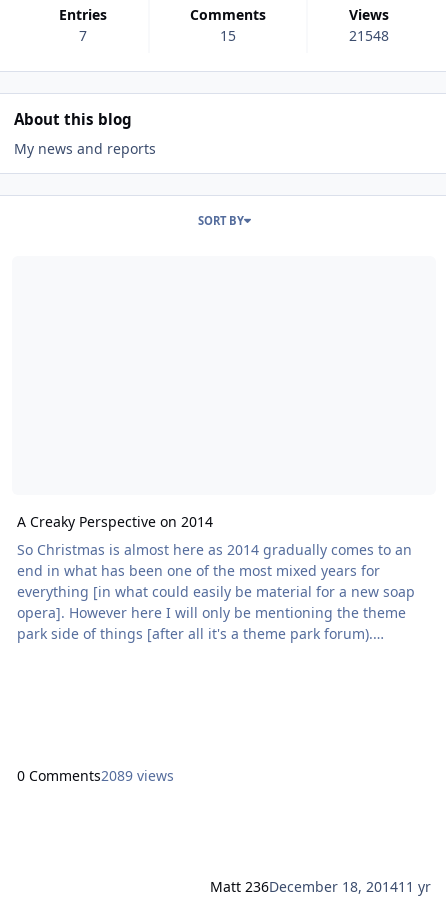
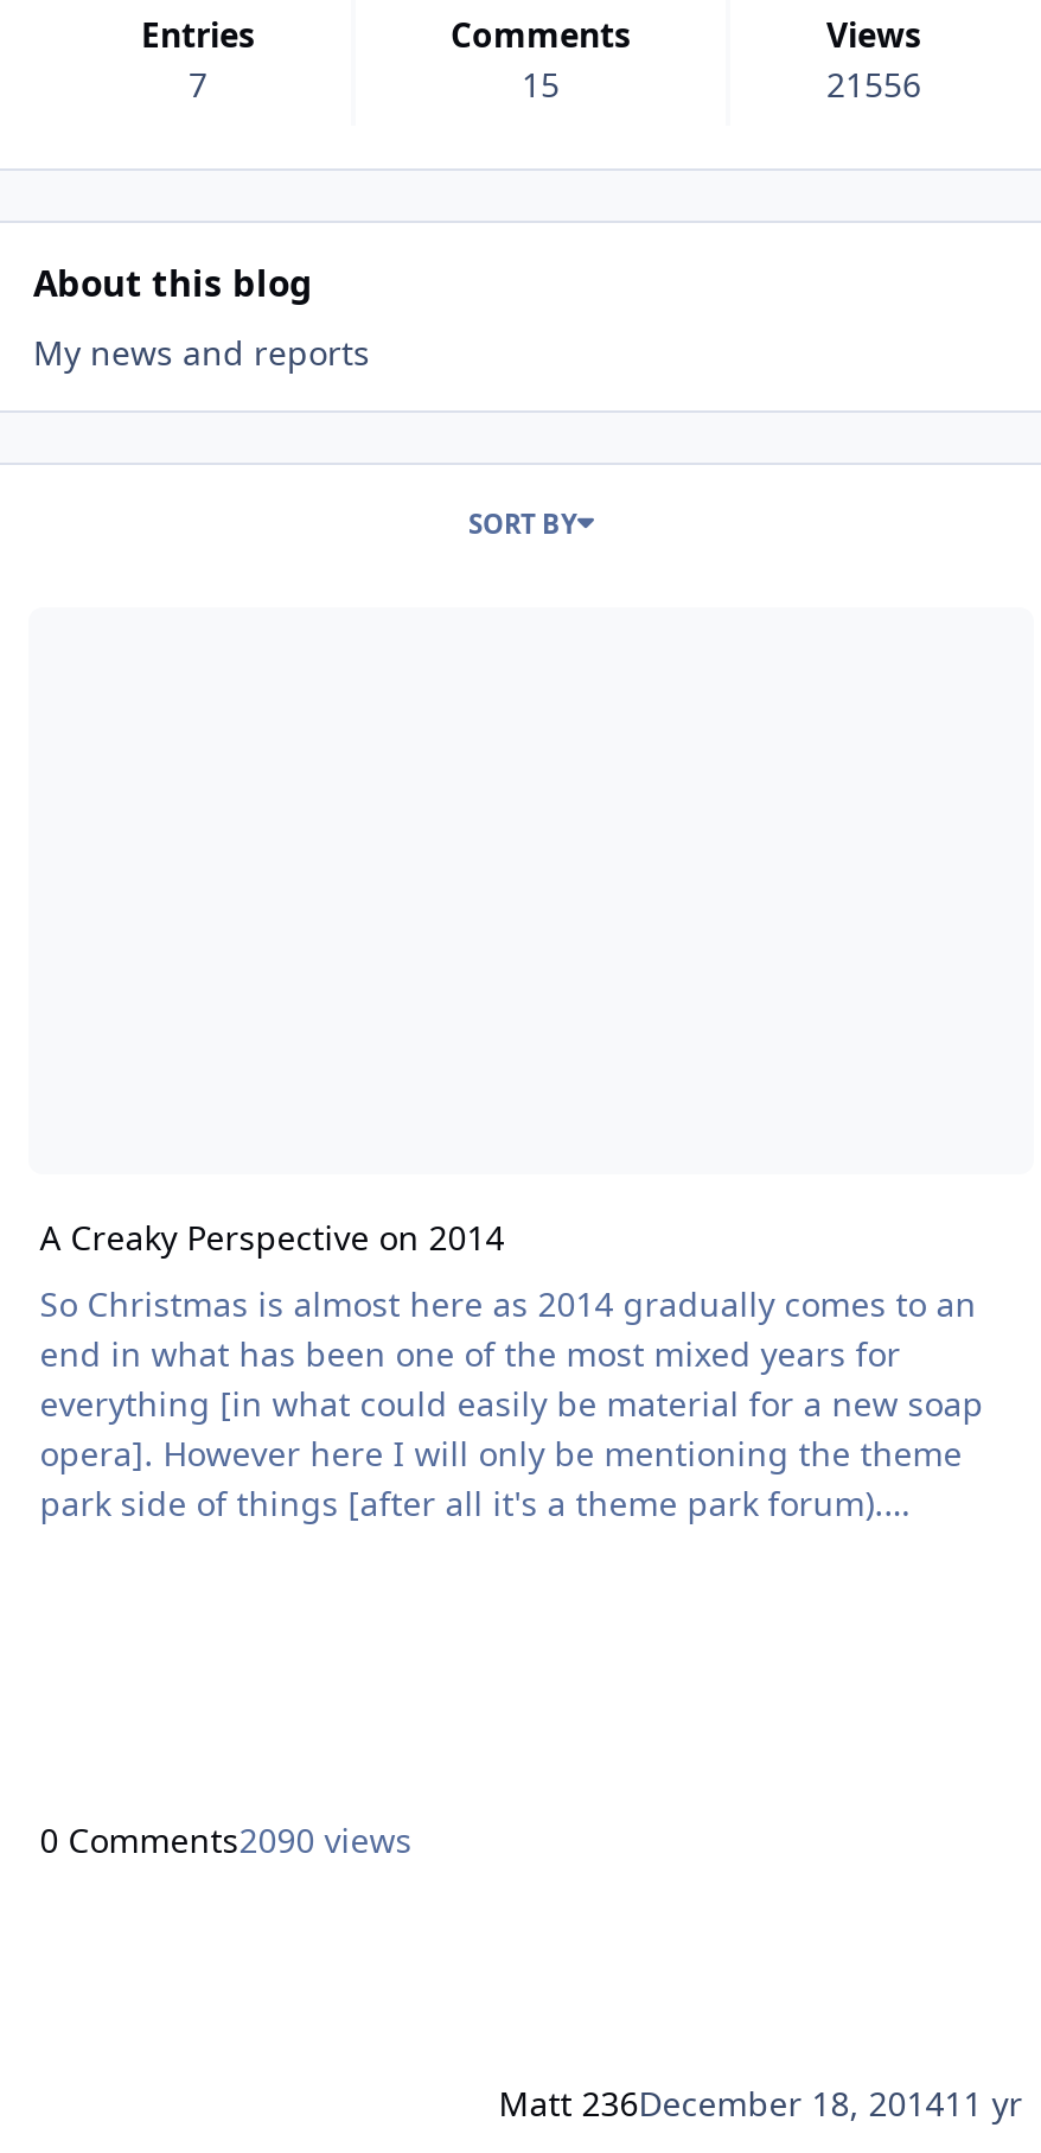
[348,26,388,45] 21548 -> [826,62,921,107] 21556
[17,766,174,785] 0 Comments2089 views -> [40,1818,412,1863] 0 Comments2090 views

